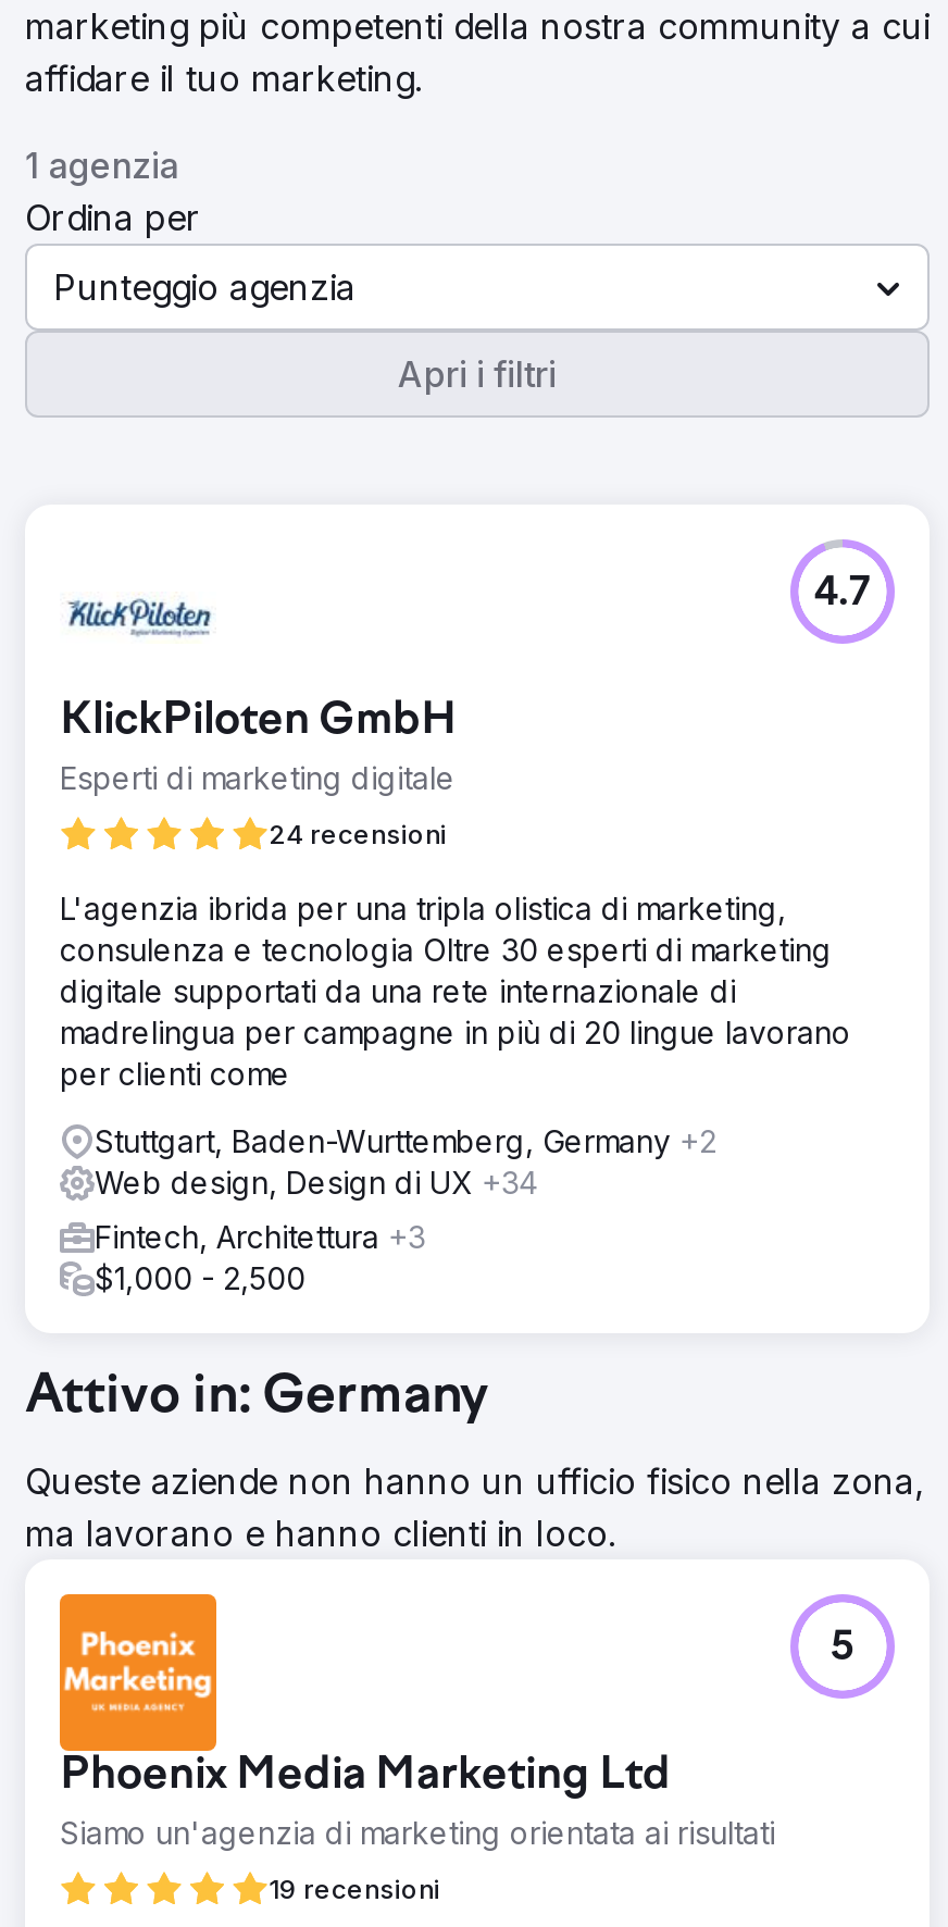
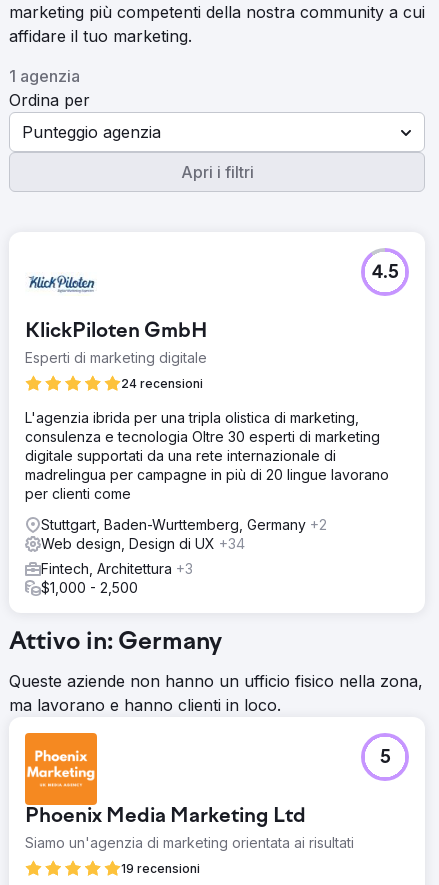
[814,574,871,616] 4.7 -> [371,264,398,283] 4.5

